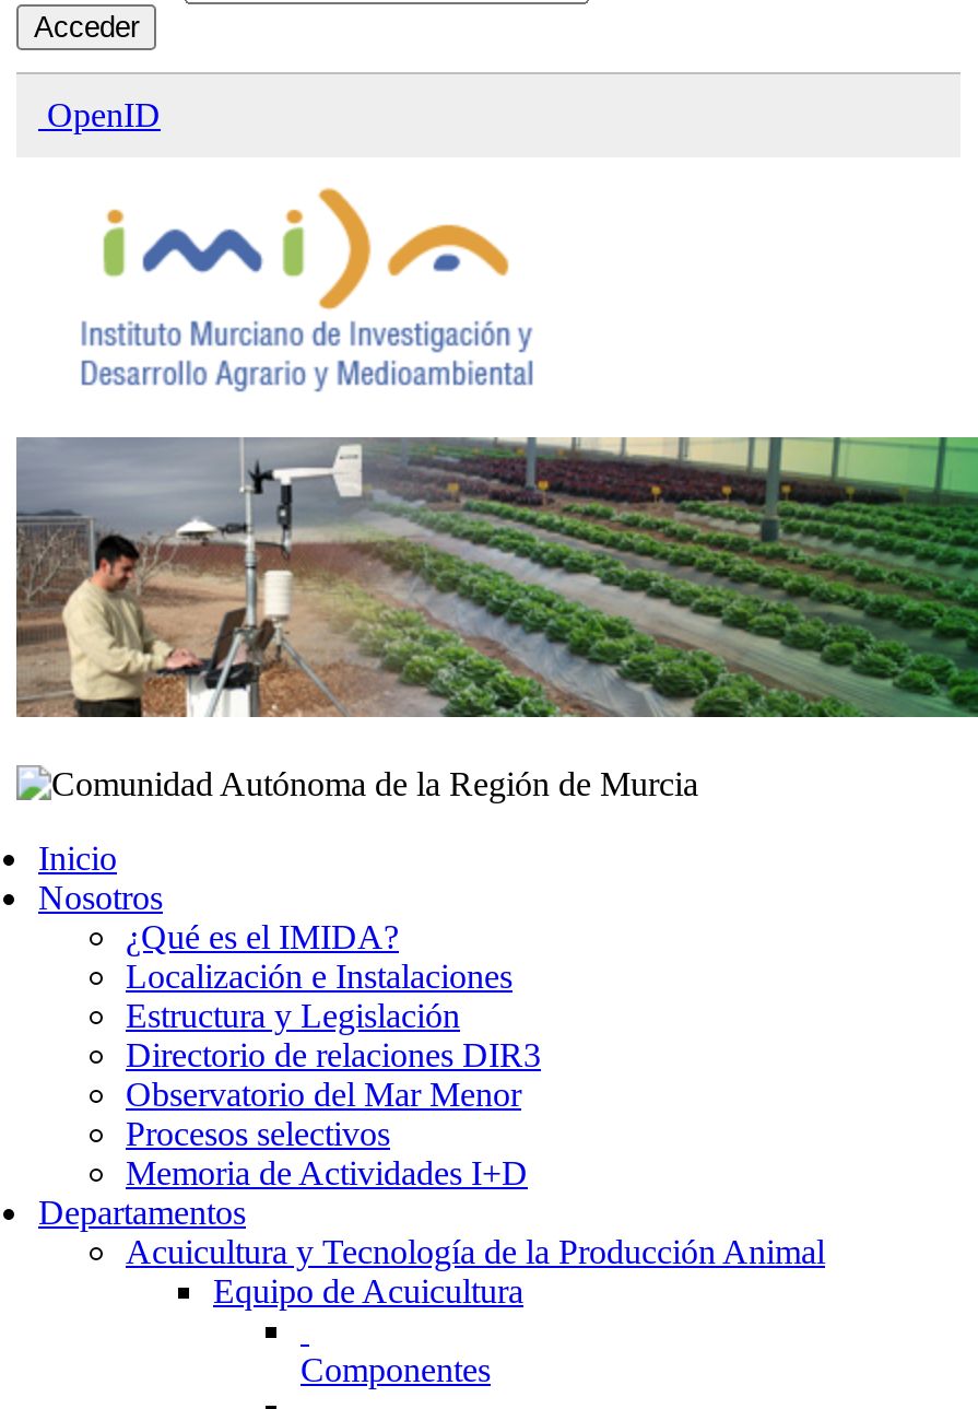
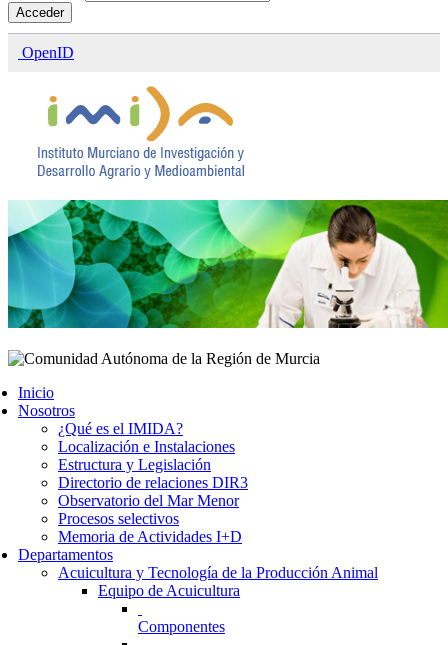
[14,435,971,719] [image] -> [7,199,445,329] [image]

